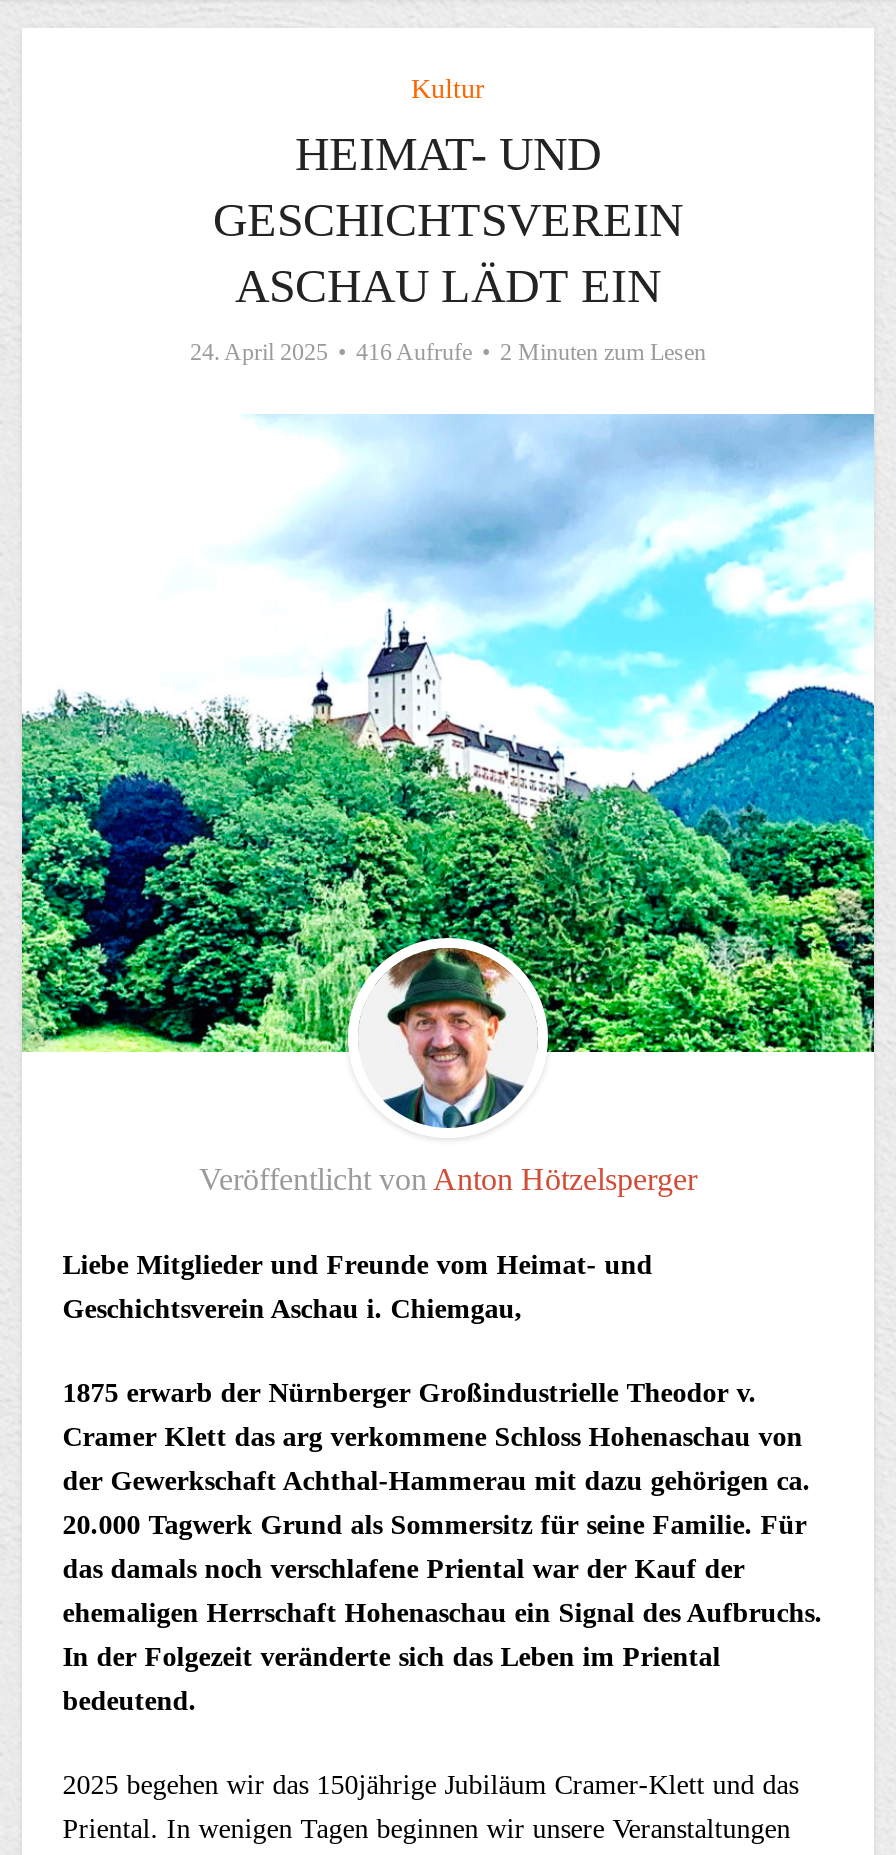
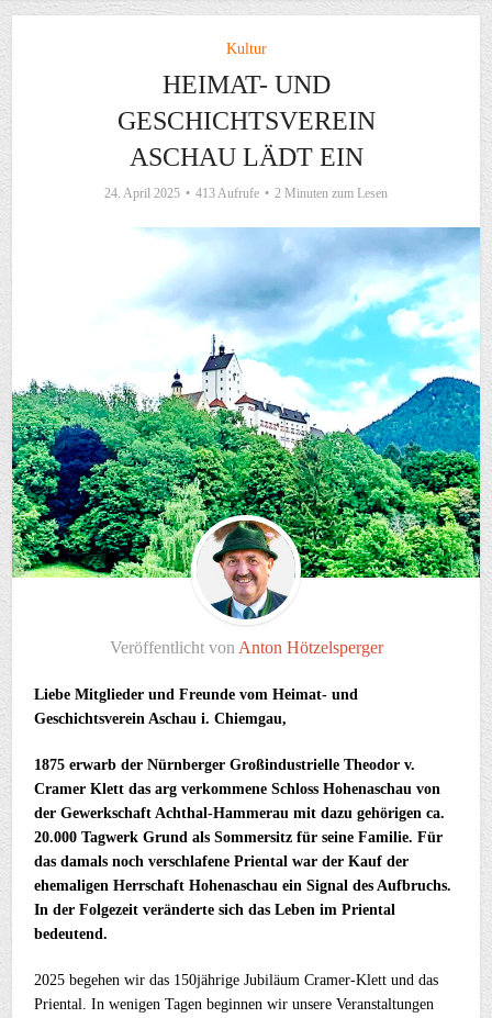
[190,338,706,366] 24. April 2025 416 Aufrufe 2 Minuten zum Lesen -> [104,186,388,201] 24. April 2025 413 Aufrufe 2 Minuten zum Lesen

